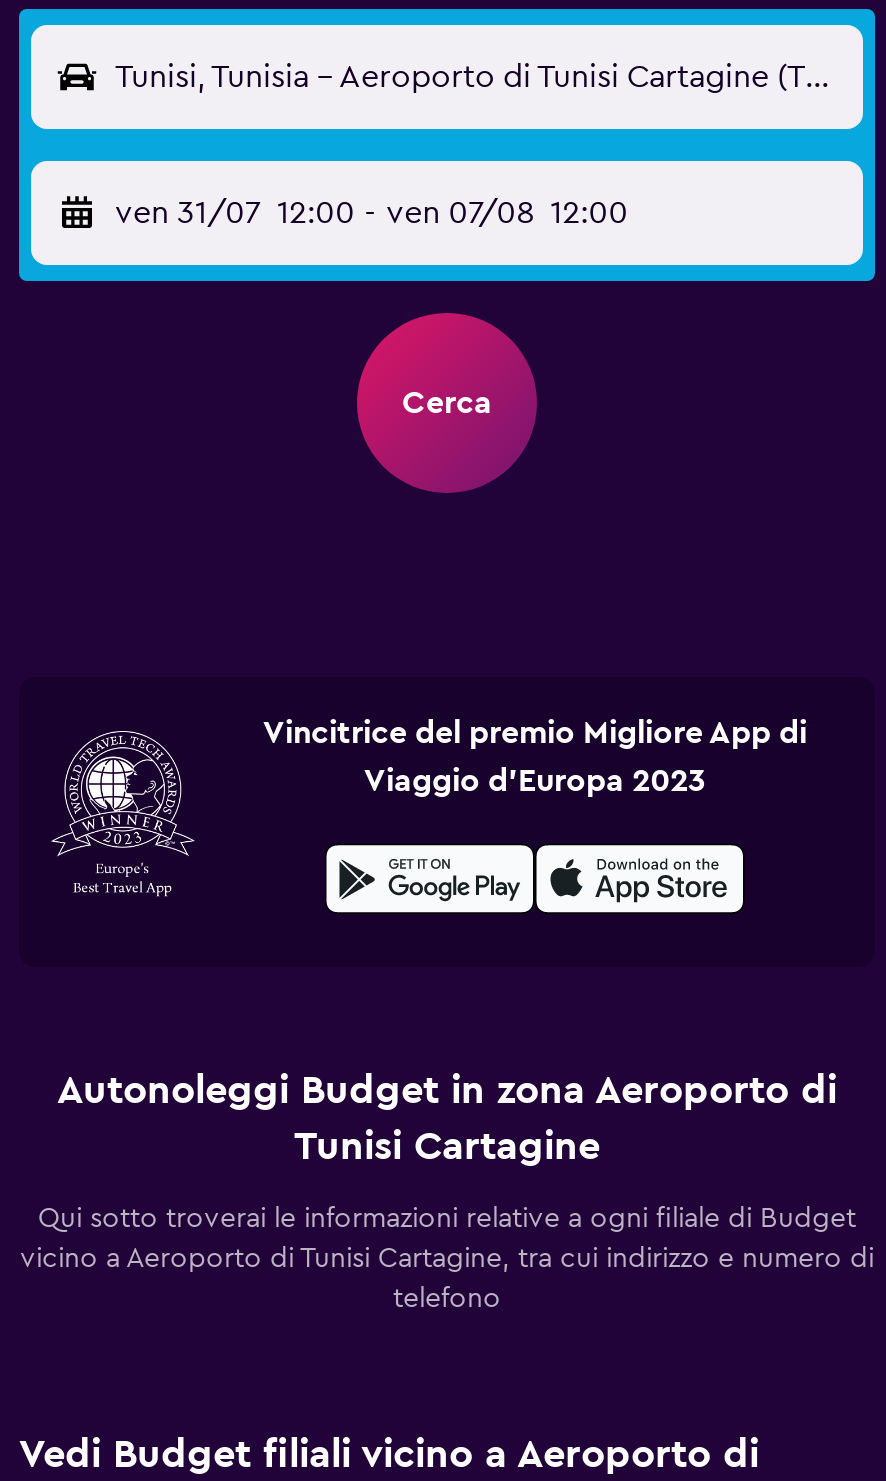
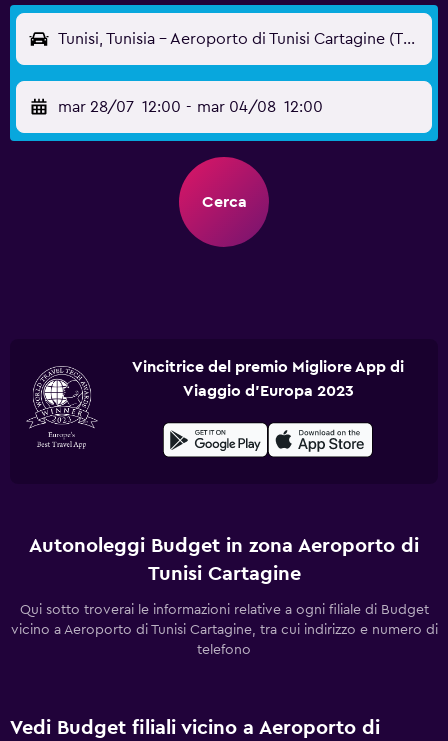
[115,197,628,229] ven 31/07 12:00 - ven 07/08 12:00 -> [58,99,323,115] mar 28/07 12:00 - mar 04/08 12:00

